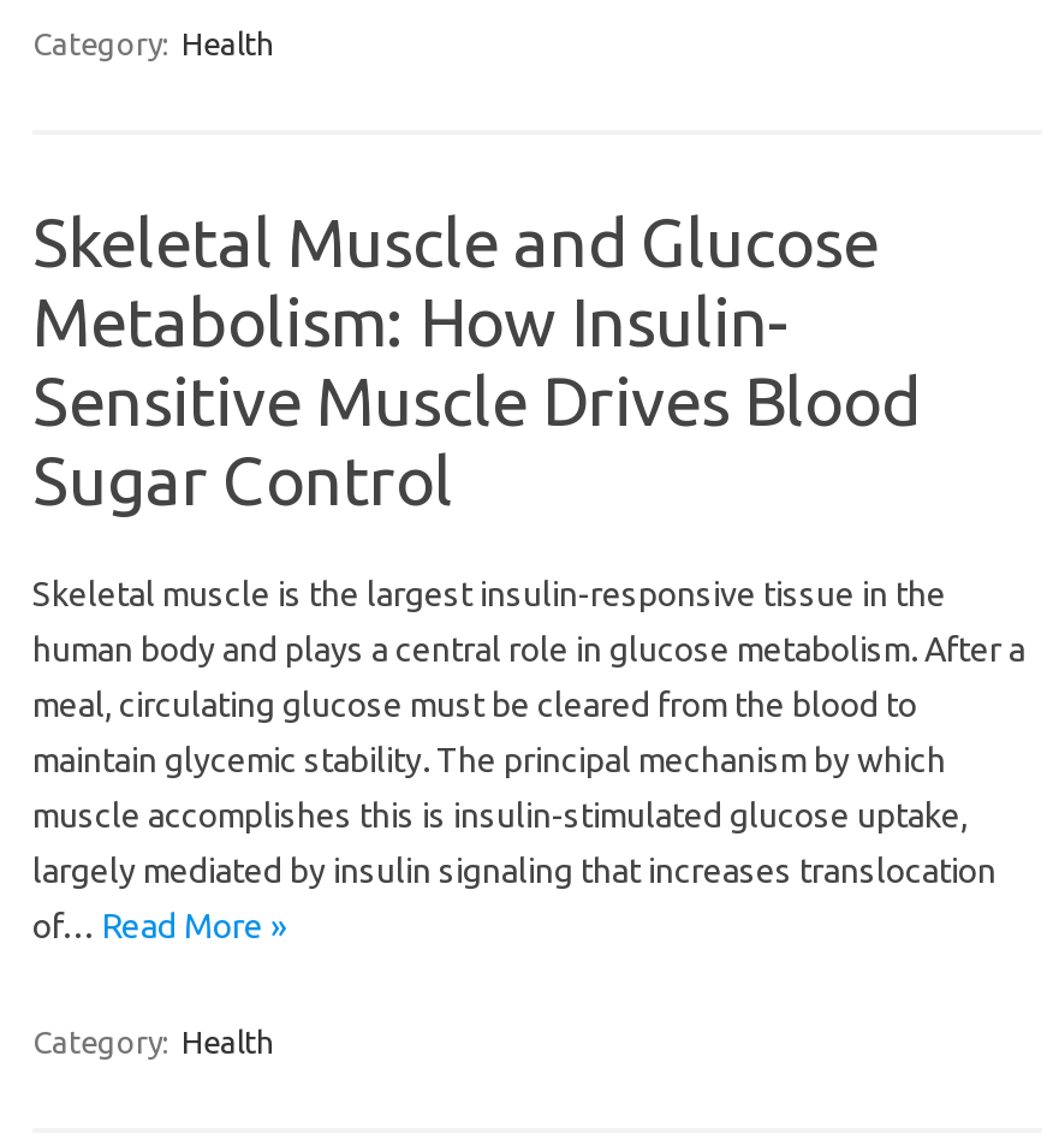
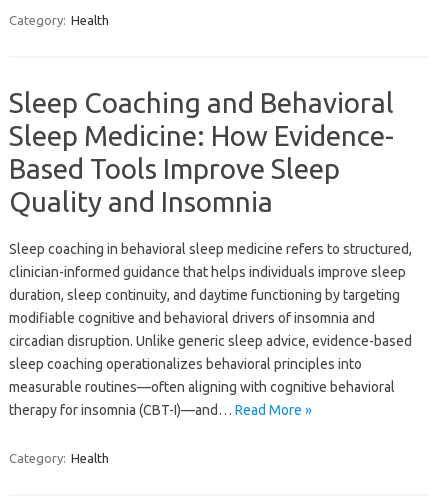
[32,204,920,517] Skeletal Muscle and Glucose | Metabolism: How Insulin- | Sensitive Muscle Drives Blood | Sugar Control -> [9,87,394,217] Sleep Coaching and Behavioral | Sleep Medicine: How Evidence- | Based Tools Improve Sleep | Quality and Insomnia
[32,575,1025,945] Skeletal muscle is the largest insulin-responsive tissue in the | human body and plays a central role in glucose metabolism. After a | meal, circulating glucose must be cleared from the blood to | maintain glycemic stability. The principal mechanism by which | muscle accomplishes this is insulin-stimulated glucose uptake, | largely mediated by insulin signaling that increases translocation | of… Read More » -> [9,241,412,418] Sleep coaching in behavioral sleep medicine refers to structured, | clinician-informed guidance that helps individuals improve sleep | duration, sleep continuity, and daytime functioning by targeting | modifiable cognitive and behavioral drivers of insomnia and | circadian disruption. Unlike generic sleep advice, evidence-based | sleep coaching operationalizes behavioral principles into | measurable routines—often aligning with cognitive behavioral | therapy for insomnia (CBT-I)—and… Read More »

